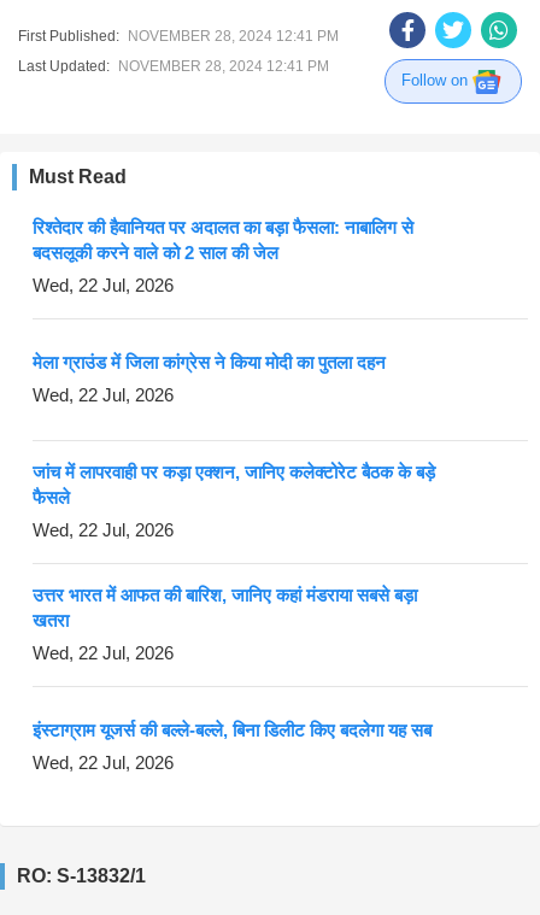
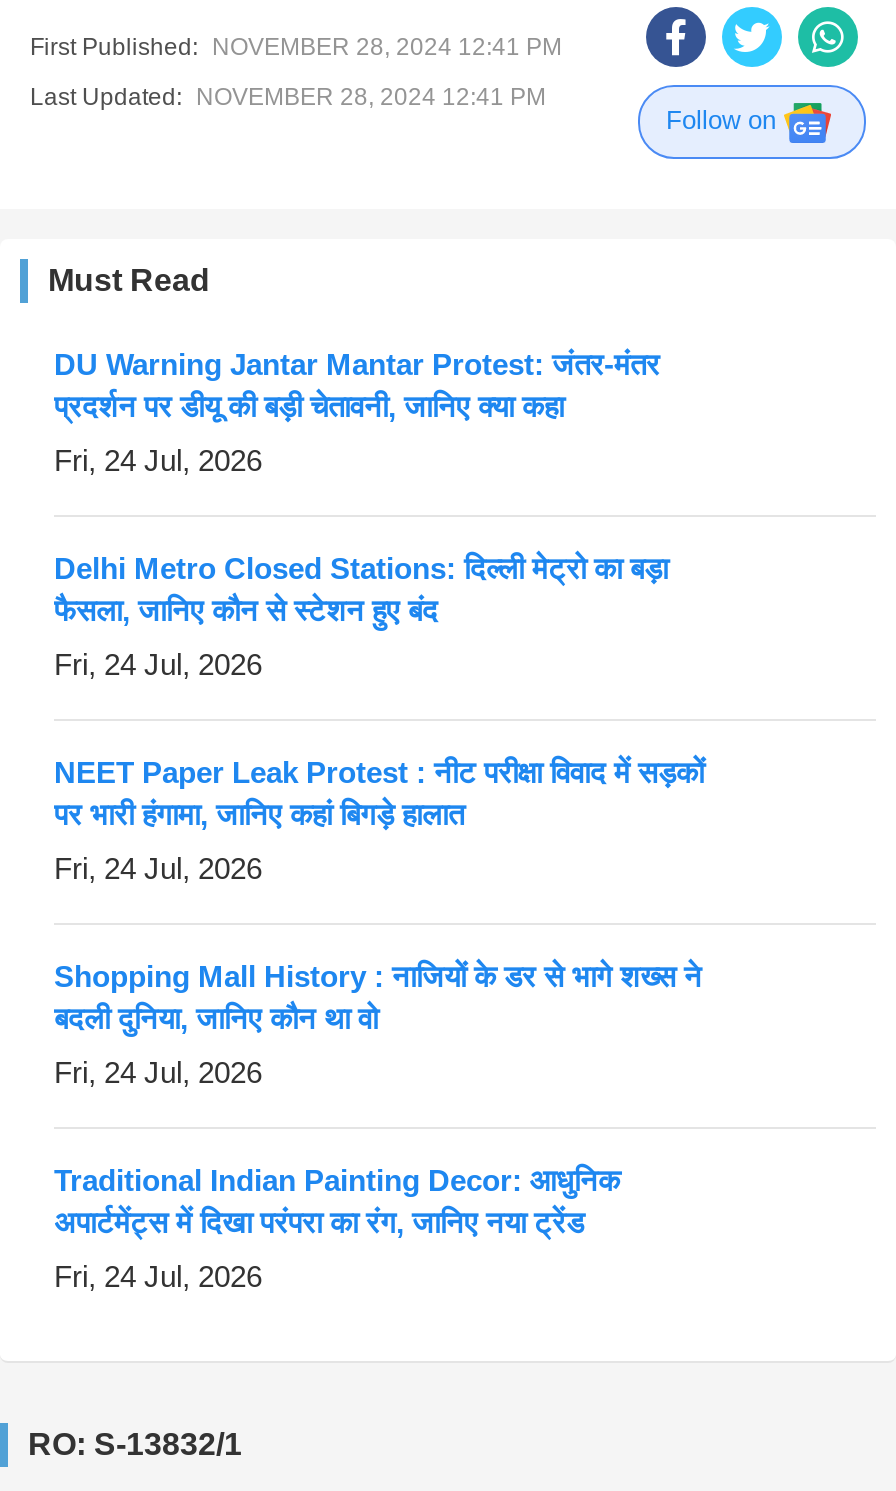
[33,217,413,262] रिश्तेदार की हैवानियत पर अदालत का बड़ा फैसला: नाबालिग से | बदसलूकी करने वाले को 2 साल की जेल -> [54,346,660,422] DU Warning Jantar Mantar Protest: जंतर-मंतर | प्रदर्शन पर डीयू की बड़ी चेतावनी, जानिए क्या कहा
[33,274,174,295] Wed, 22 Jul, 2026 -> [54,442,262,476] Fri, 24 Jul, 2026
[33,352,386,372] मेला ग्राउंड में जिला कांग्रेस ने किया मोदी का पुतला दहन -> [54,550,668,626] Delhi Metro Closed Stations: दिल्ली मेट्रो का बड़ा | फैसला, जानिए कौन से स्टेशन हुए बंद
[33,384,174,405] Wed, 22 Jul, 2026 -> [54,646,262,680] Fri, 24 Jul, 2026
[33,461,435,507] जांच में लापरवाही पर कड़ा एक्शन, जानिए कलेक्टोरेट बैठक के बड़े | फैसले -> [54,754,704,830] NEET Paper Leak Protest : नीट परीक्षा विवाद में सड़कों | पर भारी हंगामा, जानिए कहां बिगड़े हालात
[33,519,174,540] Wed, 22 Jul, 2026 -> [54,850,262,884] Fri, 24 Jul, 2026
[33,584,417,630] उत्तर भारत में आफत की बारिश, जानिए कहां मंडराया सबसे बड़ा | खतरा -> [54,958,702,1034] Shopping Mall History : नाजियों के डर से भागे शख्स ने | बदली दुनिया, जानिए कौन था वो
[33,642,174,663] Wed, 22 Jul, 2026 -> [54,1054,262,1088] Fri, 24 Jul, 2026
[33,719,432,740] इंस्टाग्राम यूजर्स की बल्ले-बल्ले, बिना डिलीट किए बदलेगा यह सब -> [54,1162,620,1238] Traditional Indian Painting Decor: आधुनिक | अपार्टमेंट्स में दिखा परंपरा का रंग, जानिए नया ट्रेंड
[33,752,174,772] Wed, 22 Jul, 2026 -> [54,1258,262,1292] Fri, 24 Jul, 2026

